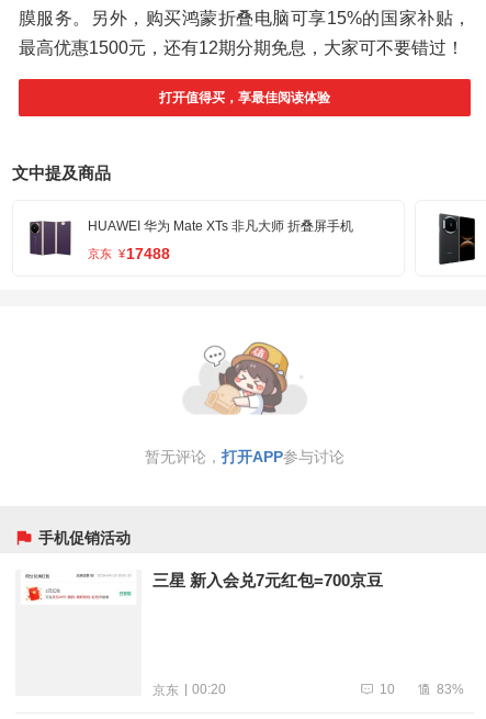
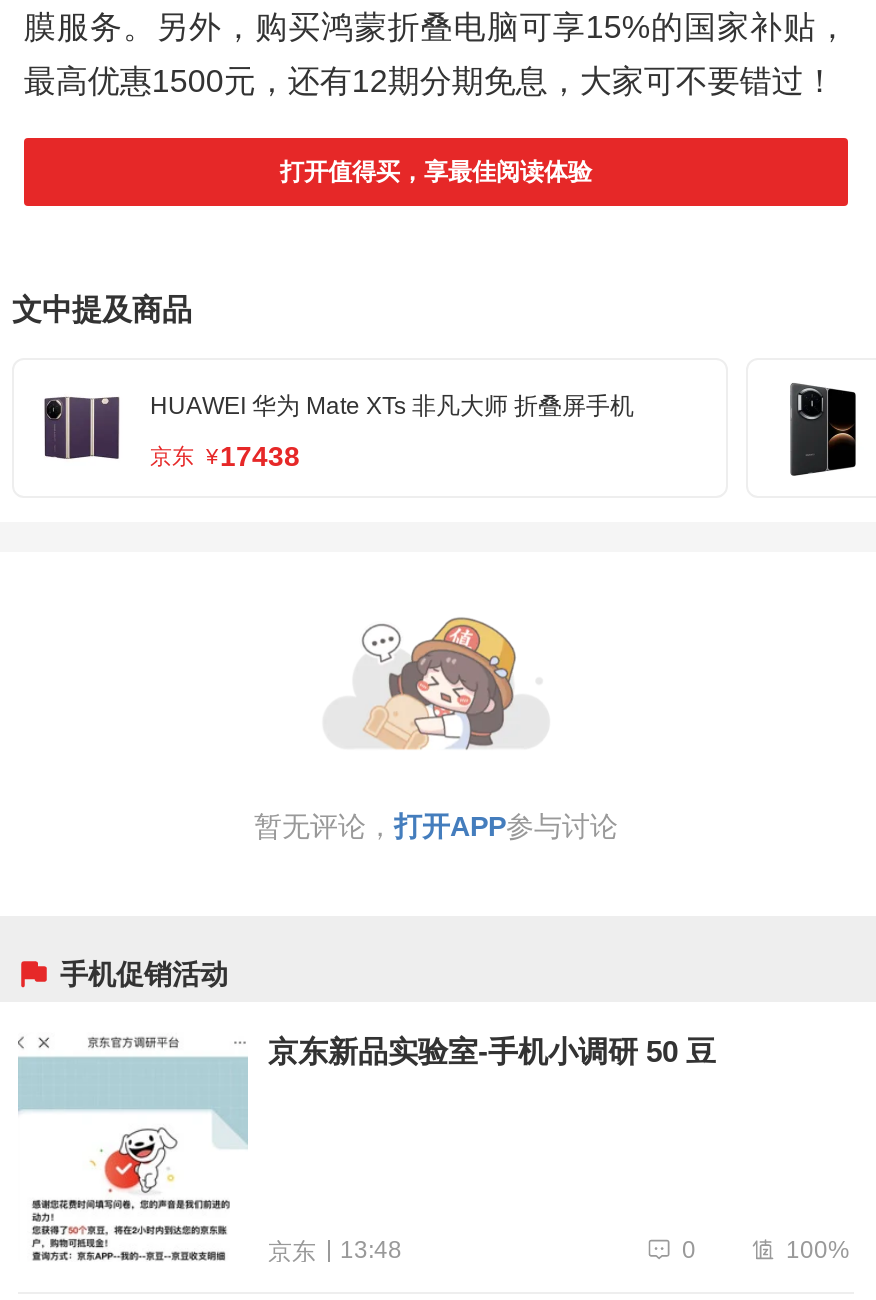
[88,244,170,262] 京东 ¥17488 -> [150,439,300,471] 京东 ¥17438
none -> [18,1036,248,1262] [image]
[152,571,383,590] 三星 新入会兑7元红包=700京豆 -> [268,1034,716,1068] 京东新品实验室-手机小调研 50 豆
[192,681,464,697] 00:20 | 10 | 83% -> [340,1235,850,1264] 13:48 | 0 | 100%

